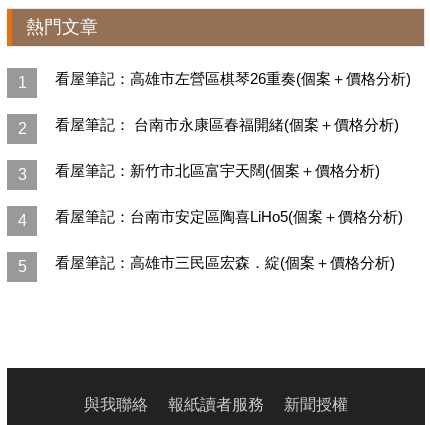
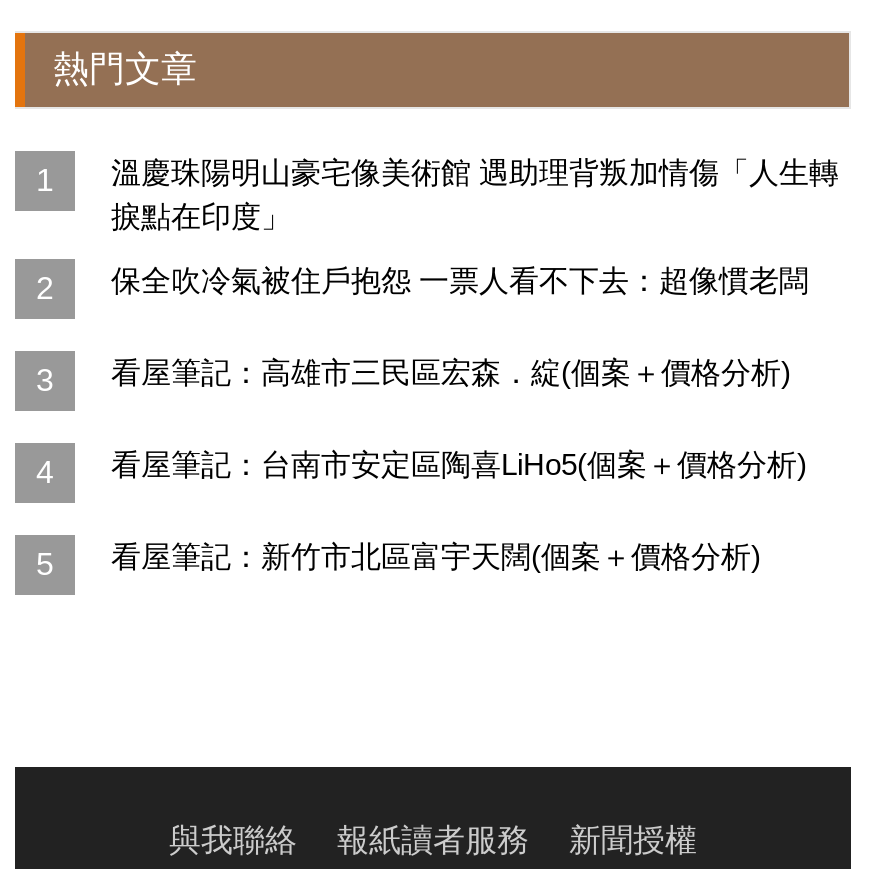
[55,70,411,87] 看屋筆記：高雄市左營區棋琴26重奏(個案＋價格分析) -> [111,155,839,233] 溫慶珠陽明山豪宅像美術館 遇助理背叛加情傷「人生轉 | 捩點在印度」
[55,116,399,133] 看屋筆記： 台南市永康區春福開緒(個案＋價格分析) -> [111,263,809,297] 保全吹冷氣被住戶抱怨 一票人看不下去：超像慣老闆
moved [55,162,380,179] -> [111,539,761,573]: 看屋筆記：新竹市北區富宇天闊(個案＋價格分析)
moved [55,254,395,271] -> [111,355,791,389]: 看屋筆記：高雄市三民區宏森．綻(個案＋價格分析)

